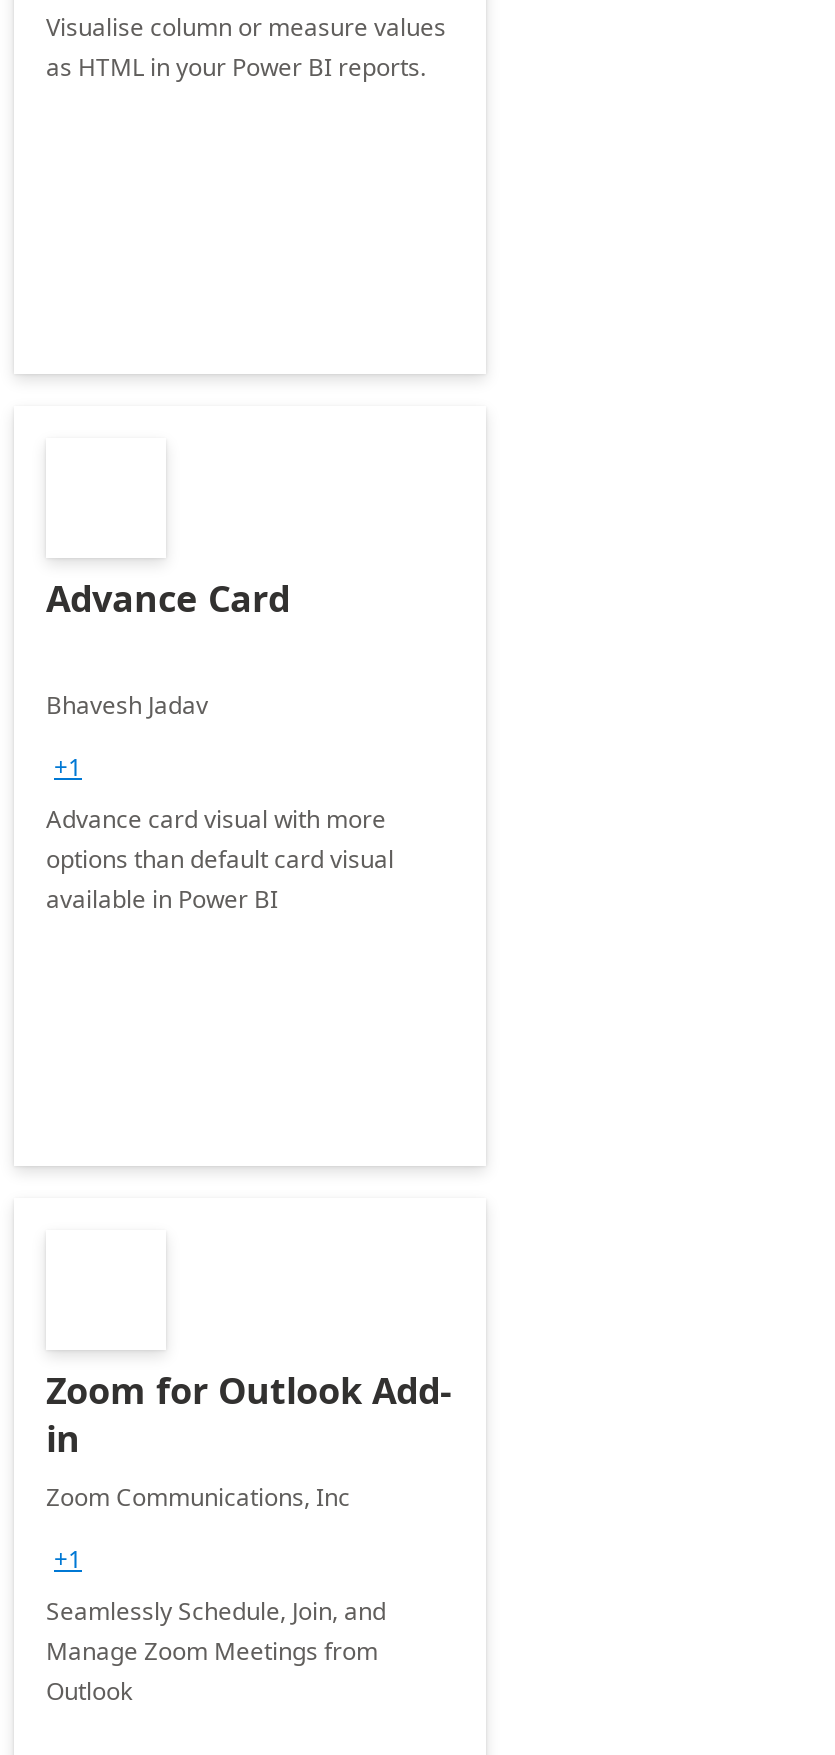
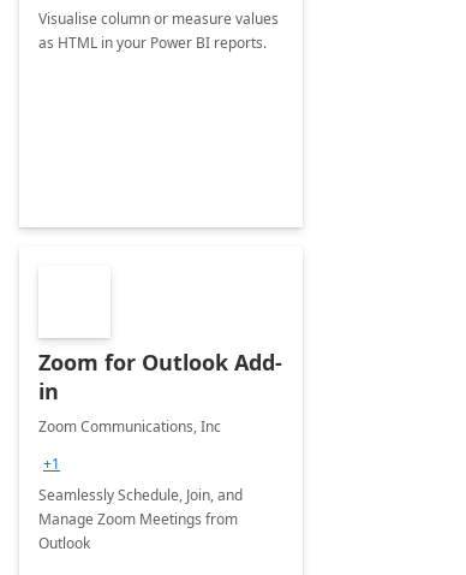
[46,574,394,916] Advance Card | Bhavesh Jadav | +1 | Advance card visual with more | options than default card visual | available in Power BI -> none

